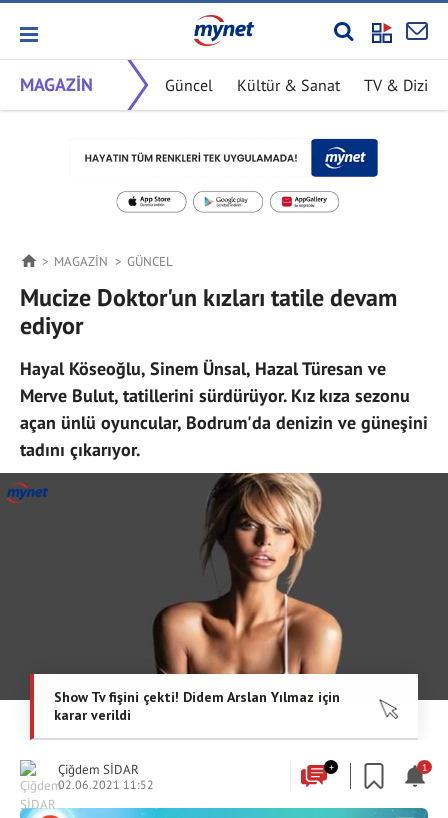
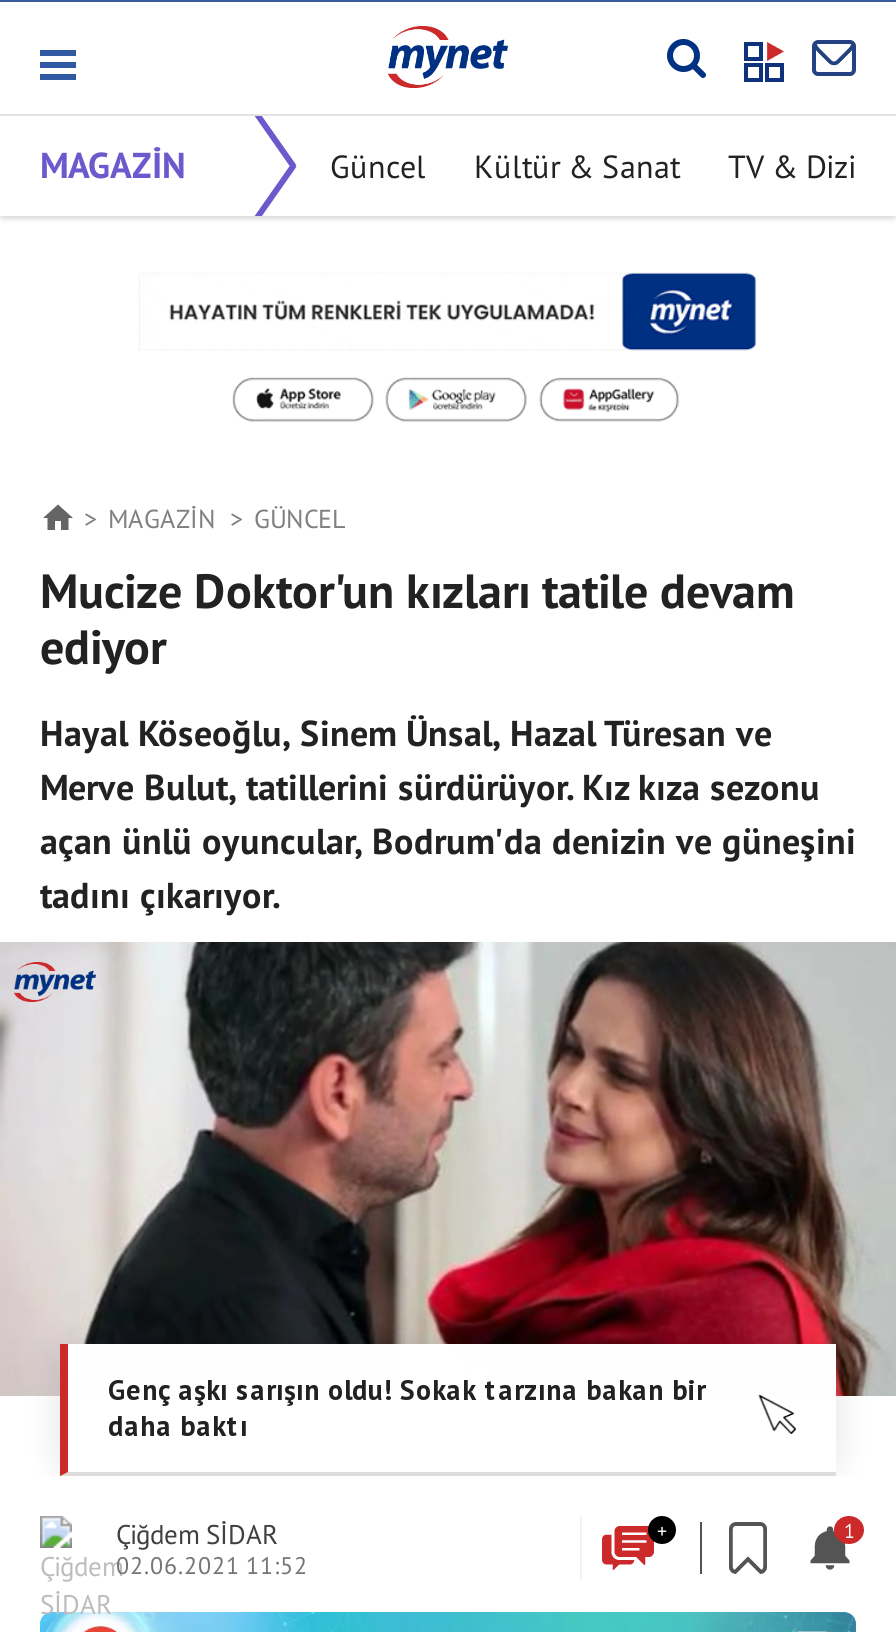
[3,472,445,721] [image] -> [6,942,890,1436] [image]

